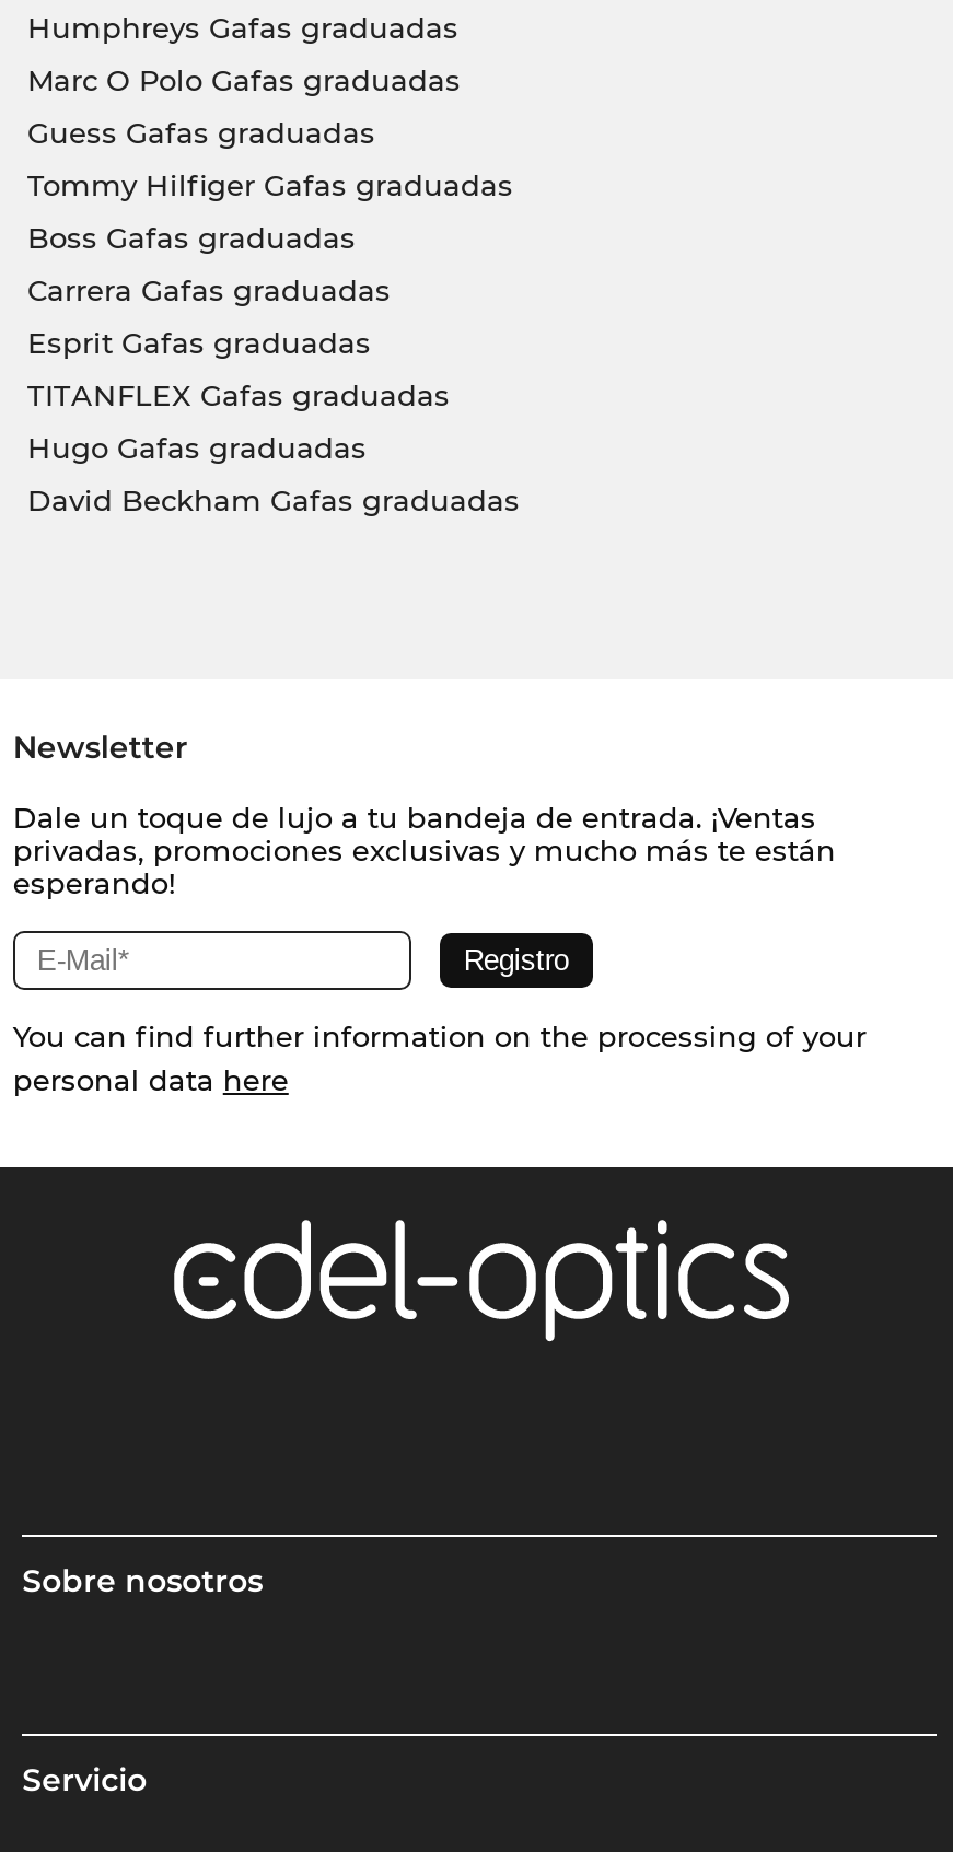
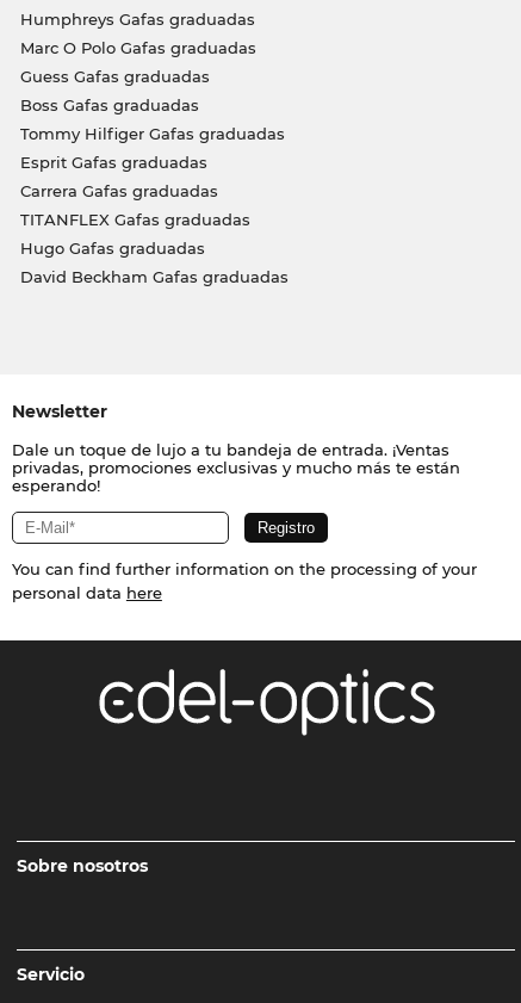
moved [27,167,513,202] -> [20,124,284,143]: Tommy Hilfiger Gafas graduadas
moved [27,220,356,255] -> [20,95,199,114]: Boss Gafas graduadas
moved [27,272,391,307] -> [20,181,218,200]: Carrera Gafas graduadas
moved [27,325,371,360] -> [20,153,207,172]: Esprit Gafas graduadas

